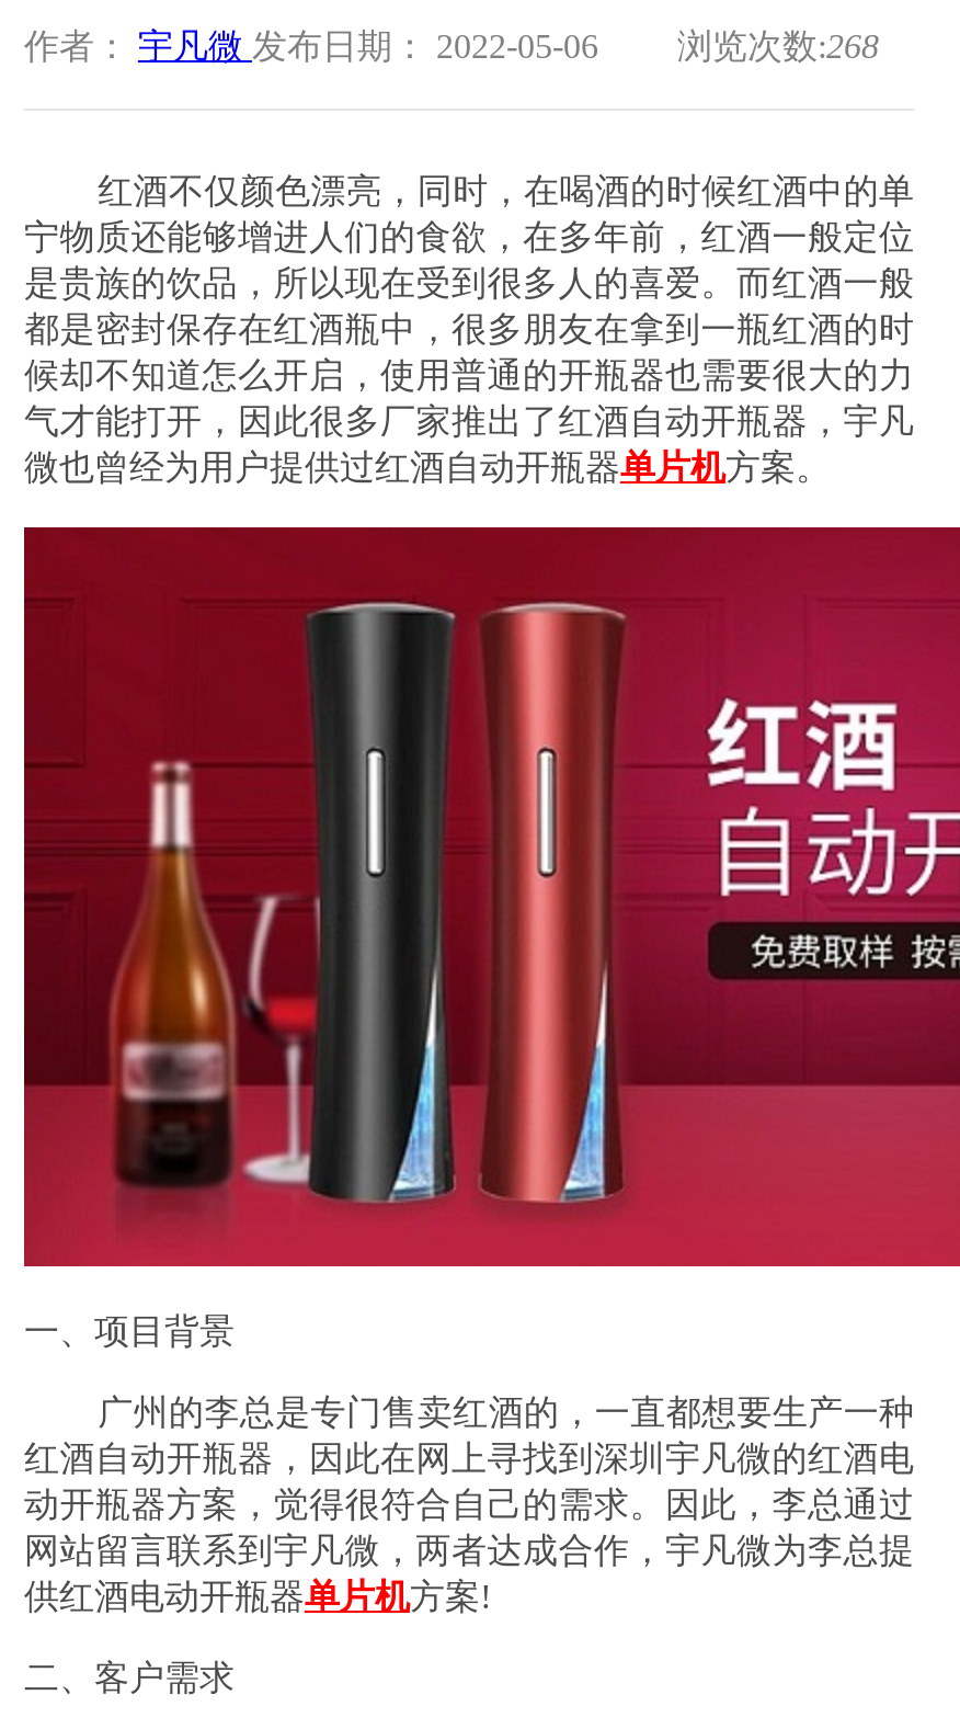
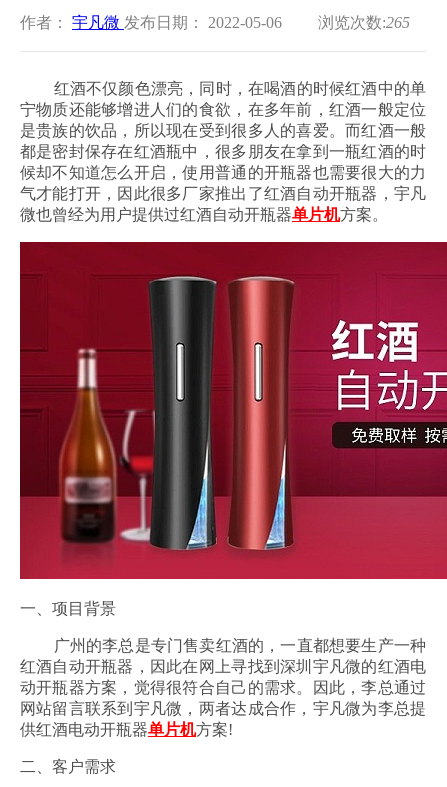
[24,28,879,65] 作者：宇凡微发布日期： 2022-05-06 浏览次数:268 -> [20,14,410,31] 作者：宇凡微发布日期： 2022-05-06 浏览次数:265

